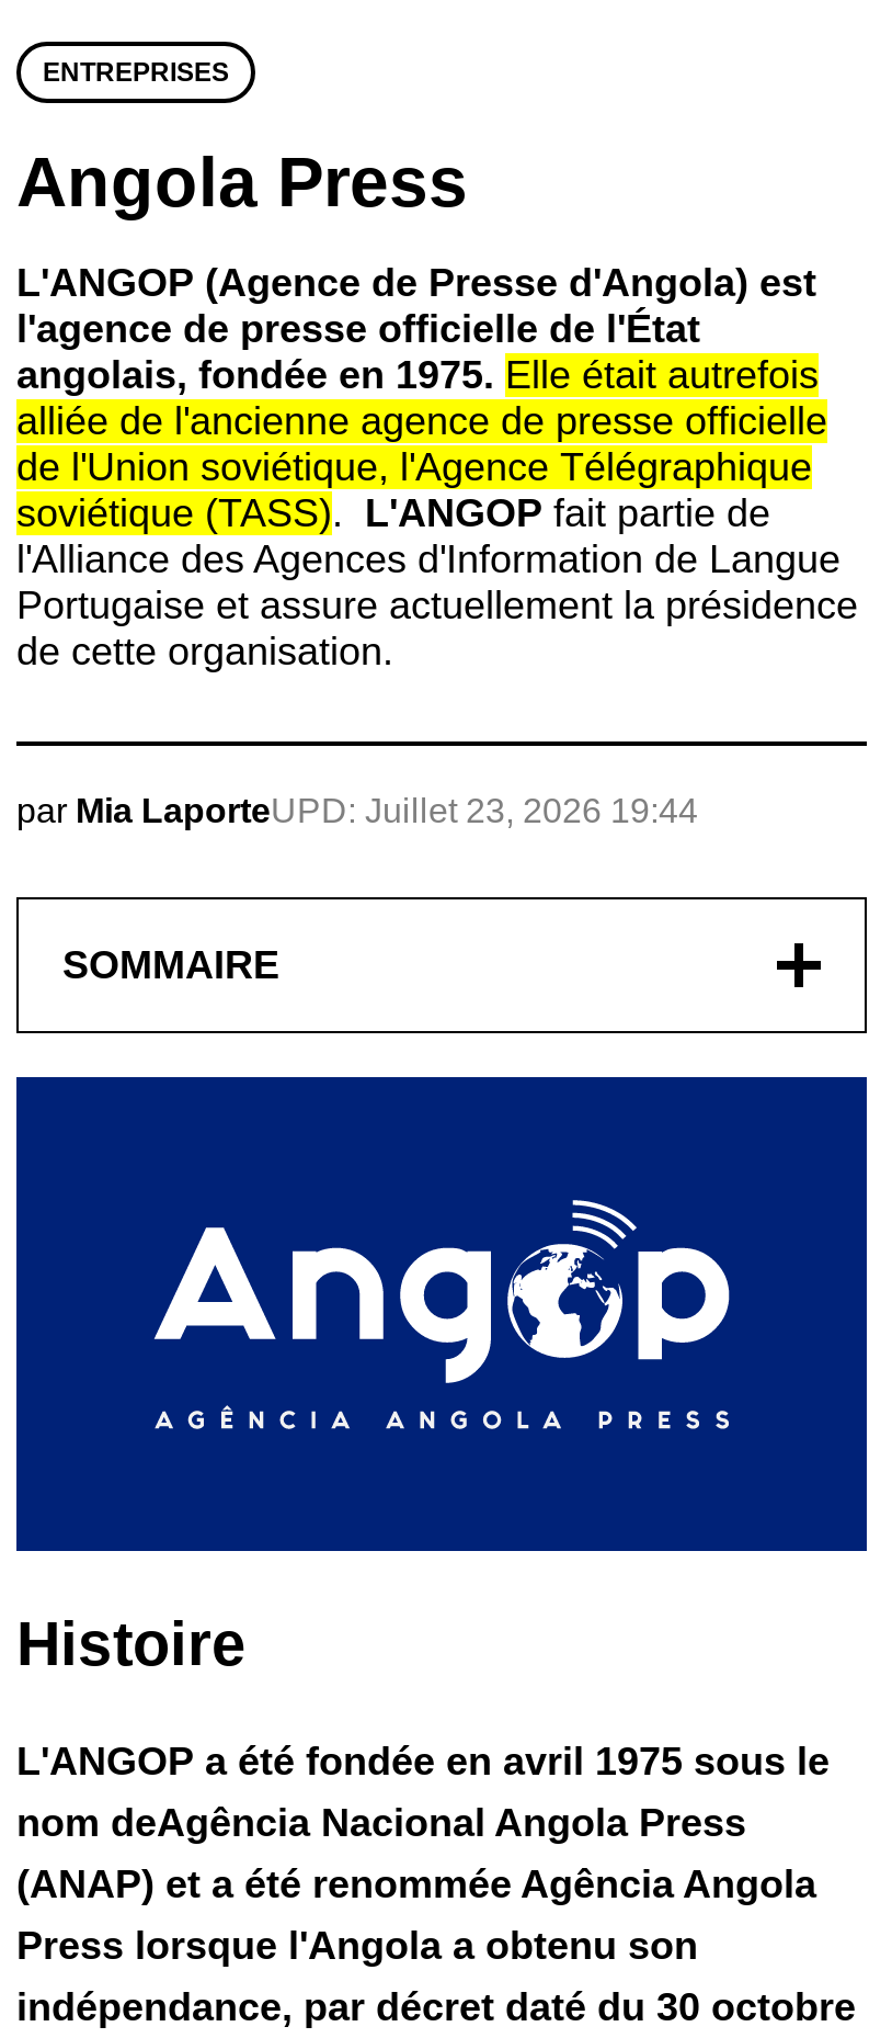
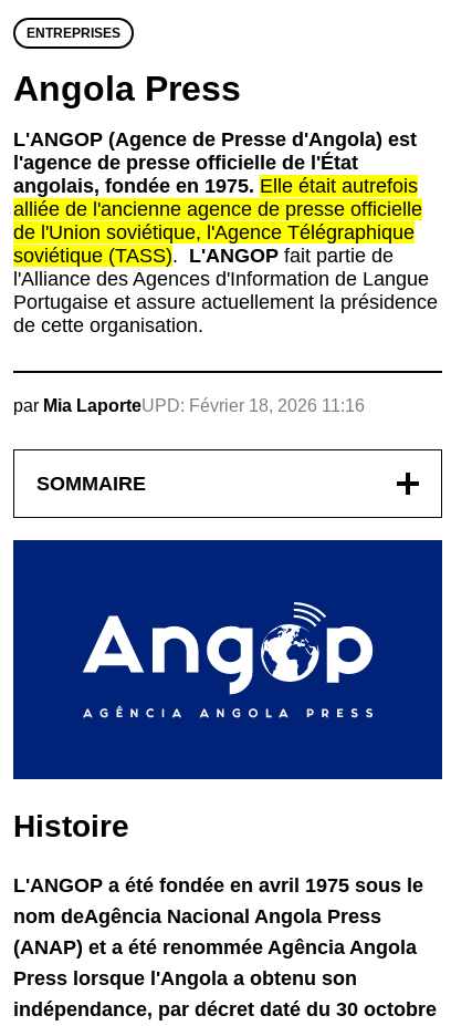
[16,792,698,829] par Mia LaporteUPD: Juillet 23, 2026 19:44 -> [13,396,365,415] par Mia LaporteUPD: Février 18, 2026 11:16

